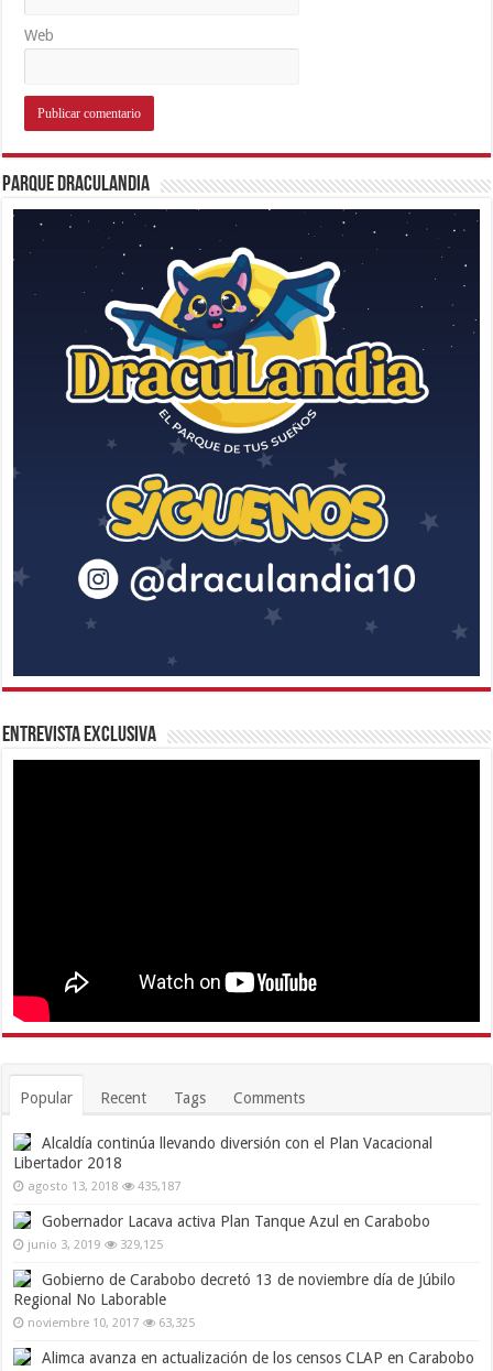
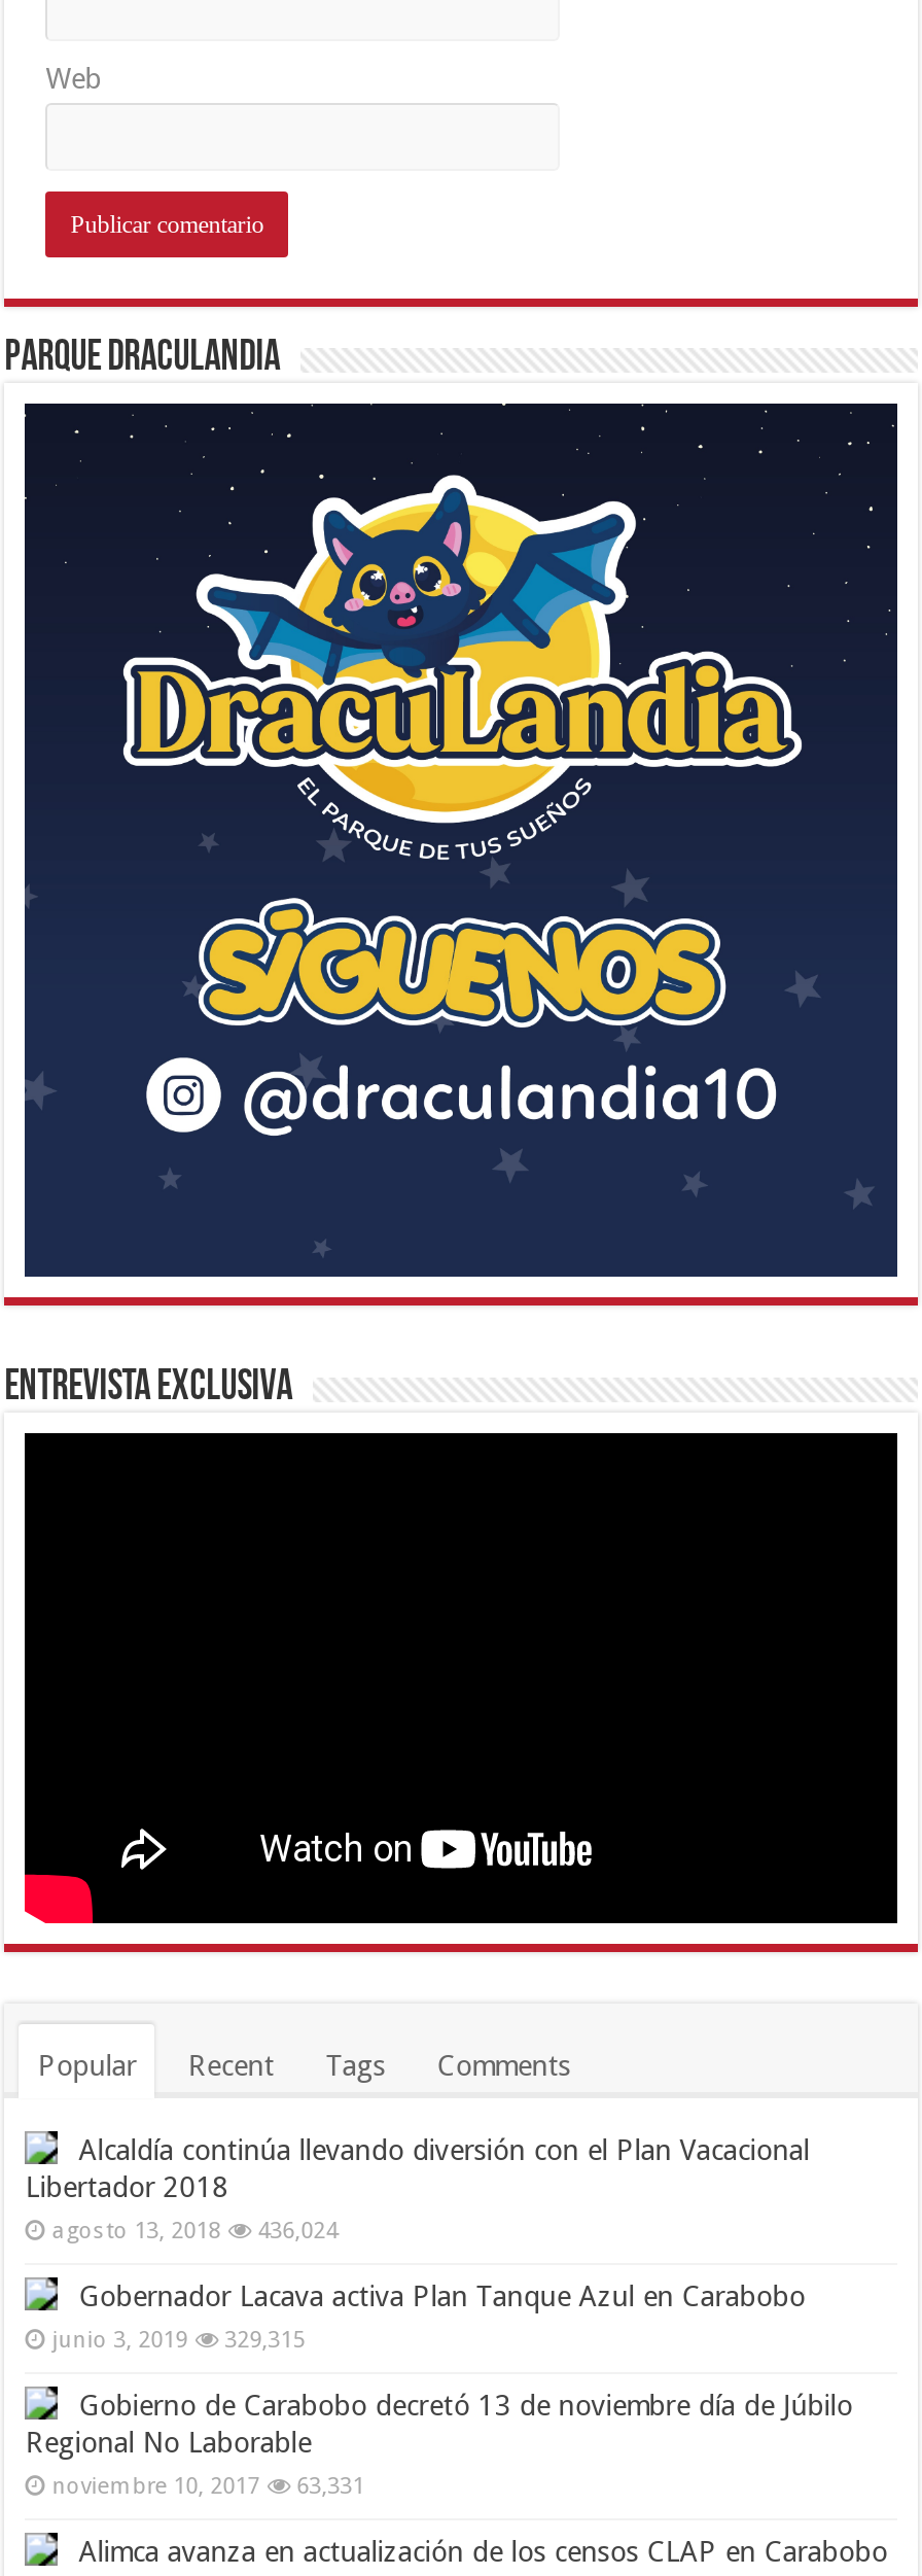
[28,1179,181,1193] agosto 13, 2018 435,187 -> [52,2217,338,2244] agosto 13, 2018 436,024
[28,1238,163,1252] junio 3, 2019 329,125 -> [52,2326,305,2353] junio 3, 2019 329,315
[28,1316,195,1330] noviembre 10, 2017 63,325 -> [52,2473,365,2499] noviembre 10, 2017 63,331

